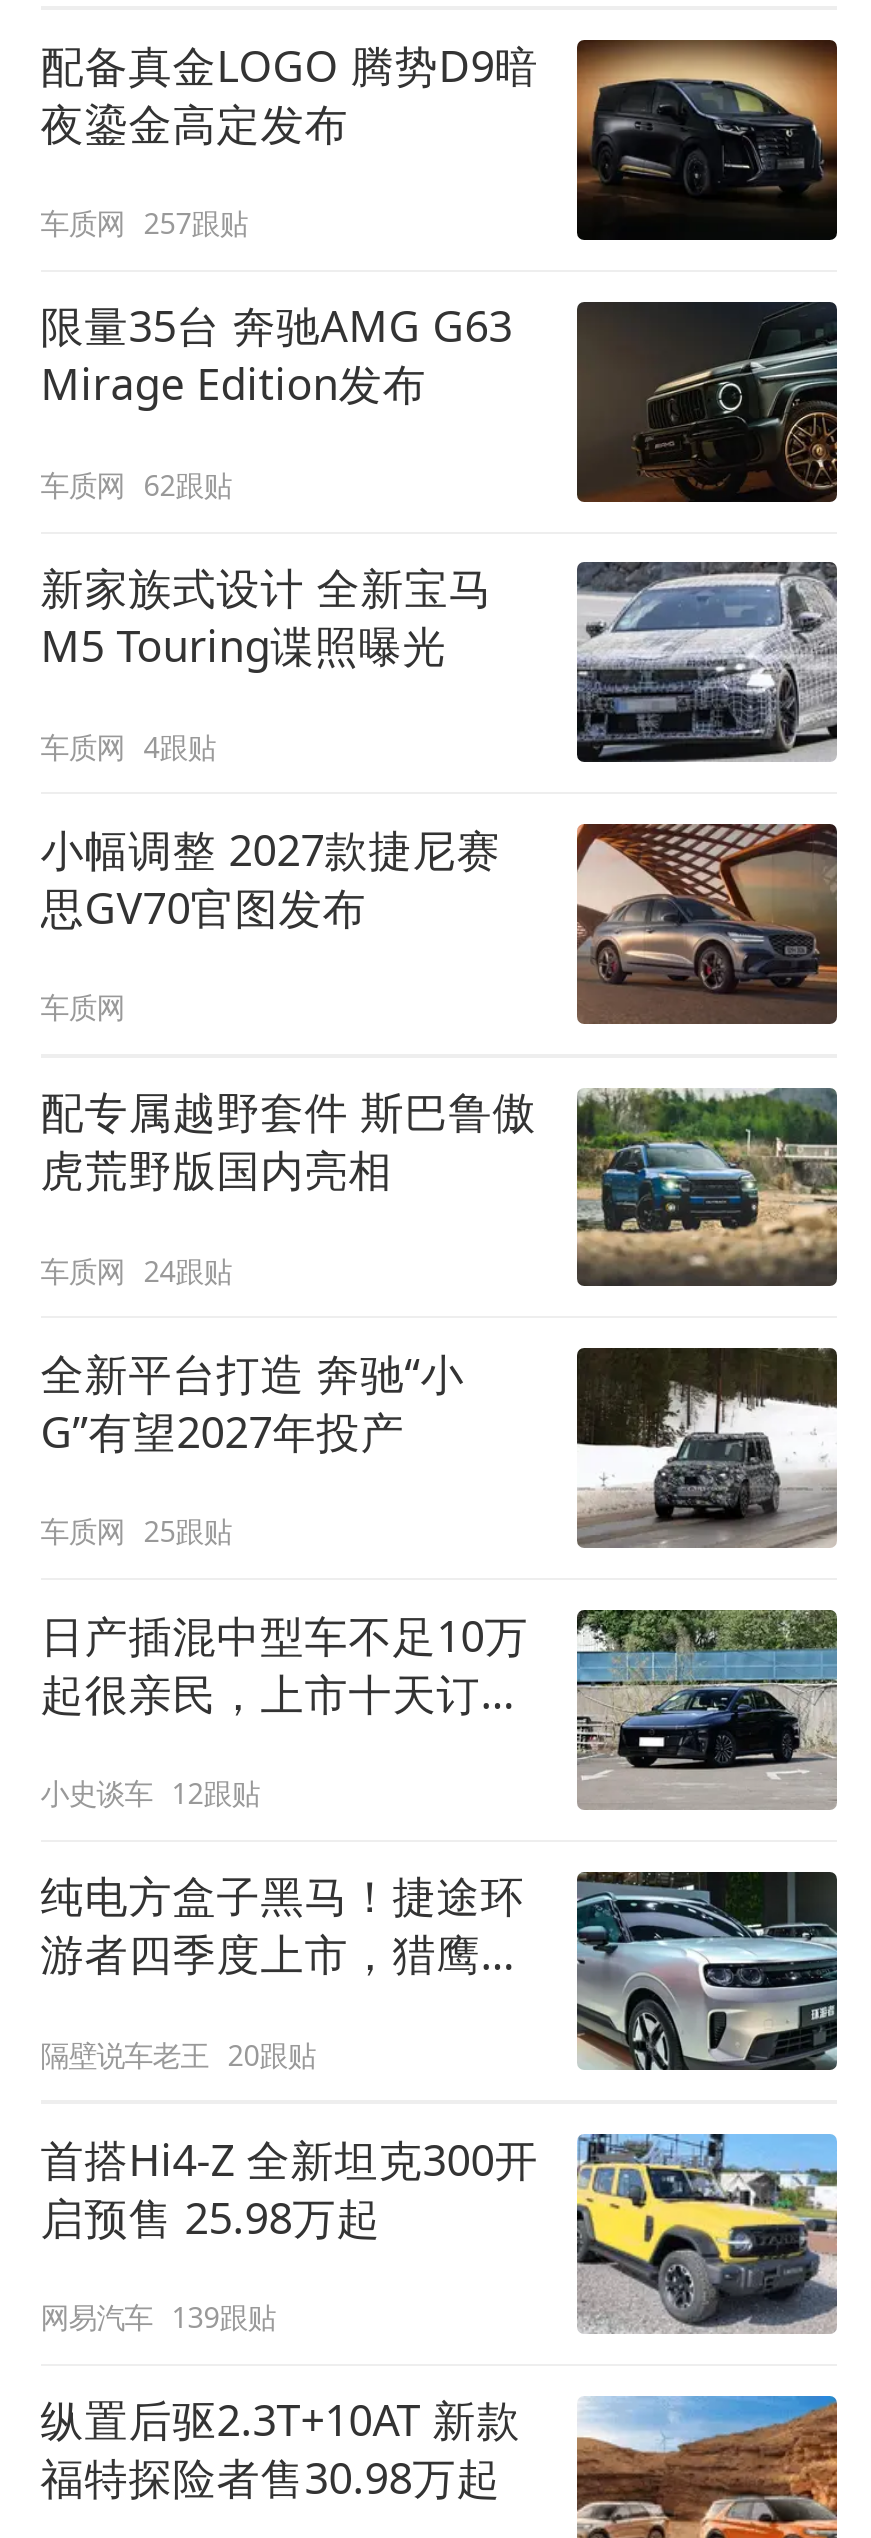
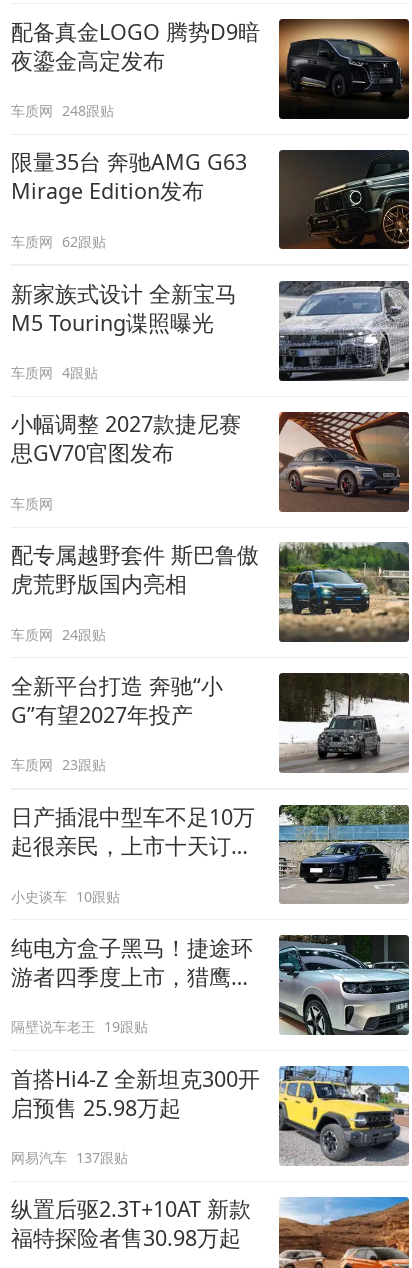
[40,204,248,242] 车质网 257跟贴 -> [11,101,114,120] 车质网 248跟贴
[40,1512,232,1550] 车质网 25跟贴 -> [11,755,106,774] 车质网 23跟贴
[40,1774,260,1812] 小史谈车 12跟贴 -> [11,887,120,906] 小史谈车 10跟贴
[40,2035,316,2073] 隔壁说车老王 20跟贴 -> [11,1017,148,1036] 隔壁说车老王 19跟贴
[40,2298,276,2336] 网易汽车 139跟贴 -> [11,1148,128,1167] 网易汽车 137跟贴

